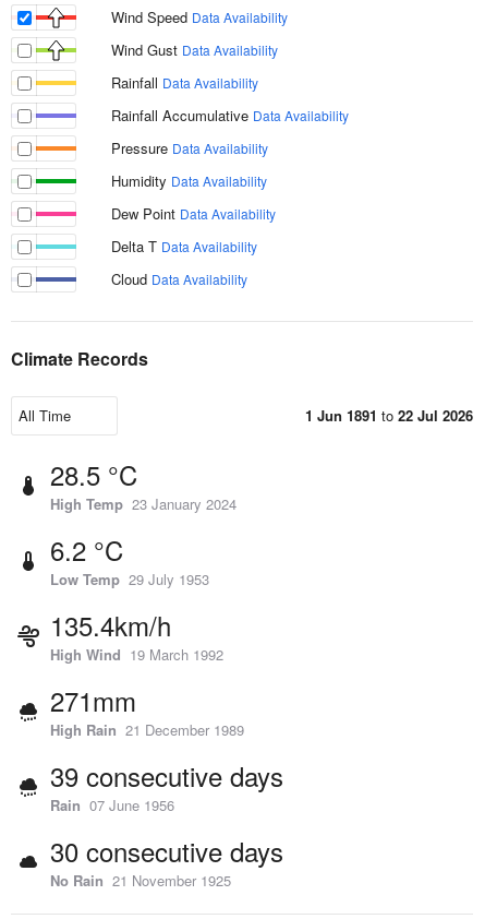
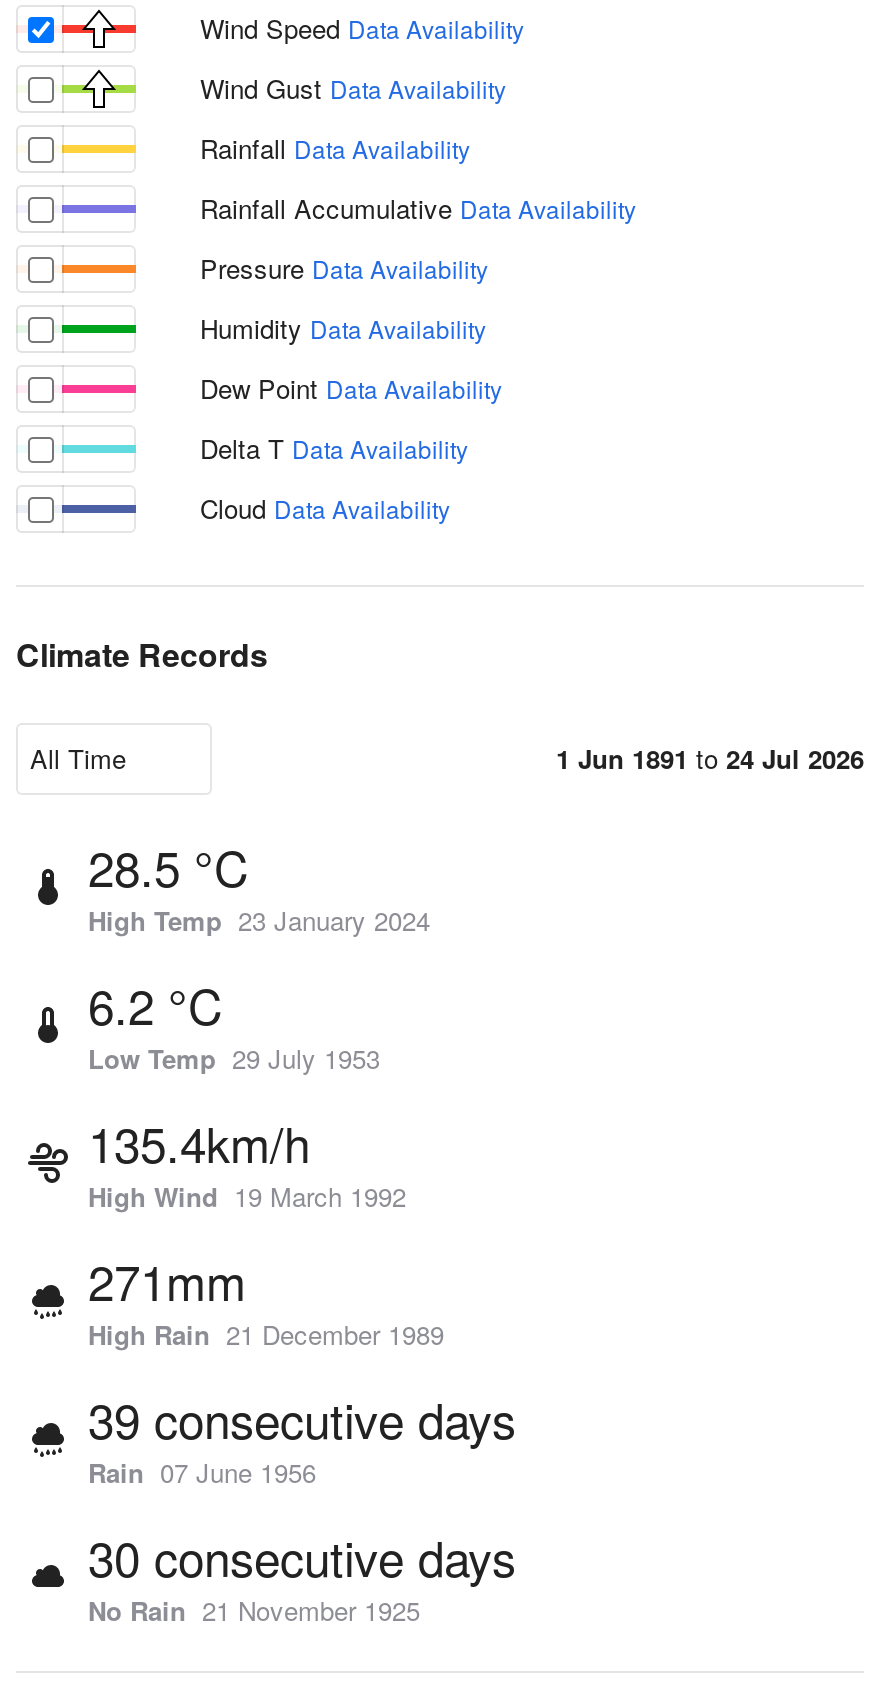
[305,405,473,426] 1 Jun 1891 to 22 Jul 2026 -> [556,739,864,777] 1 Jun 1891 to 24 Jul 2026

